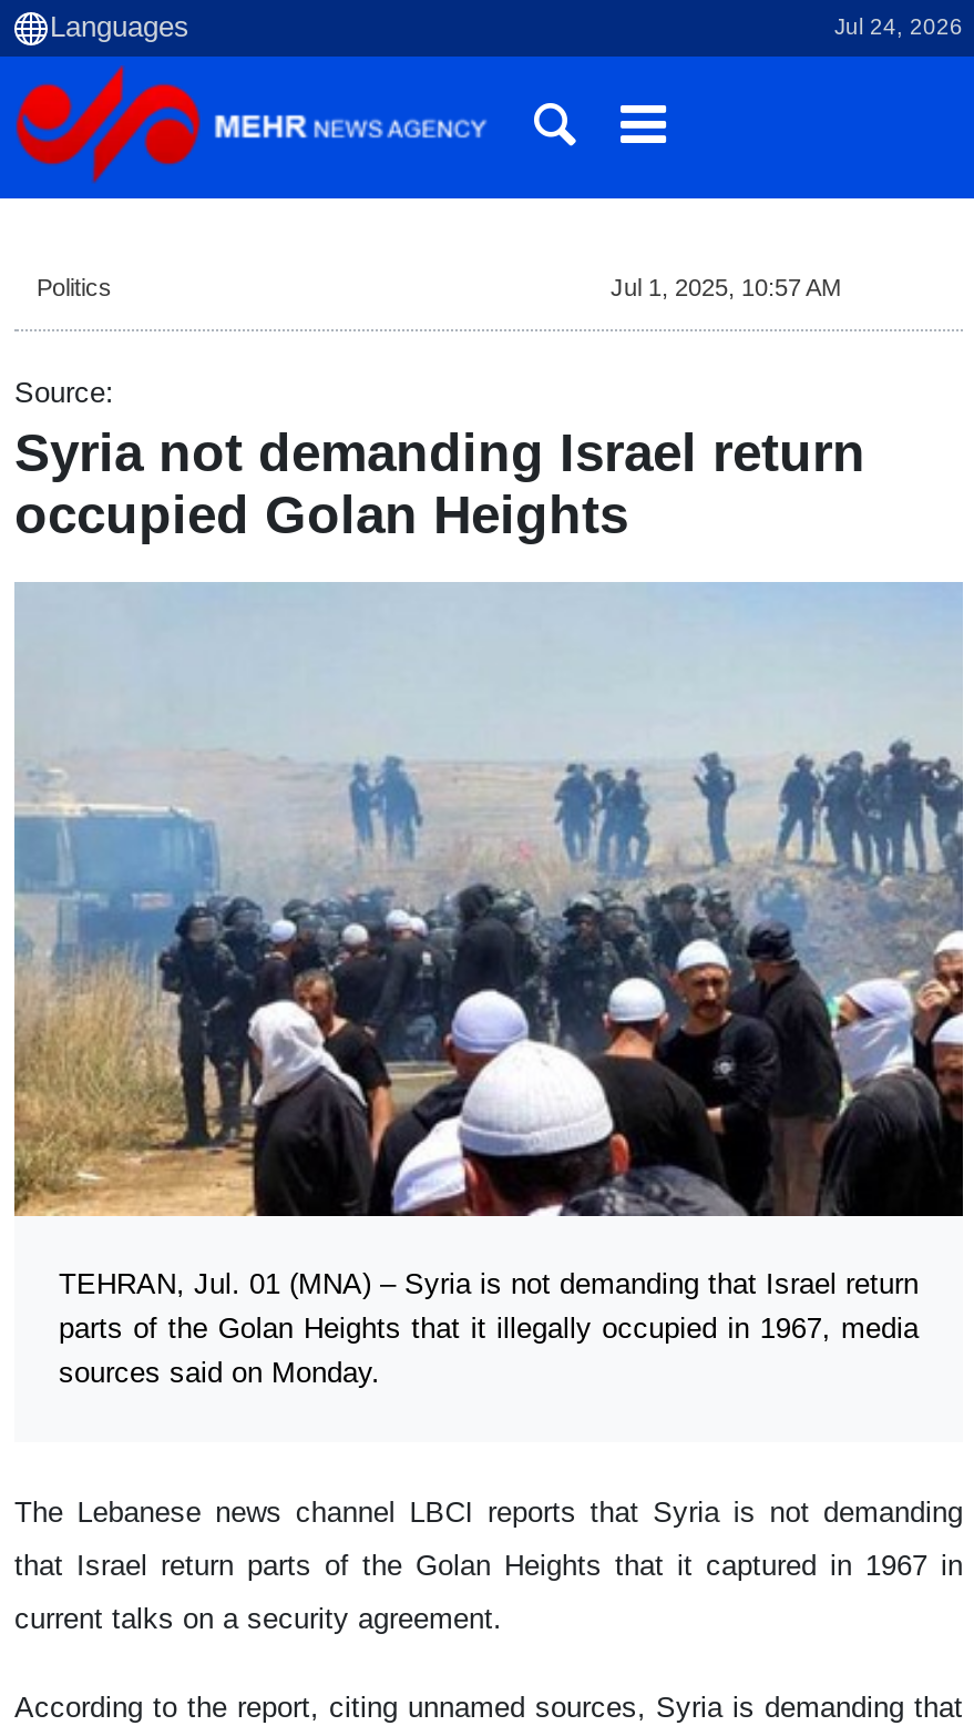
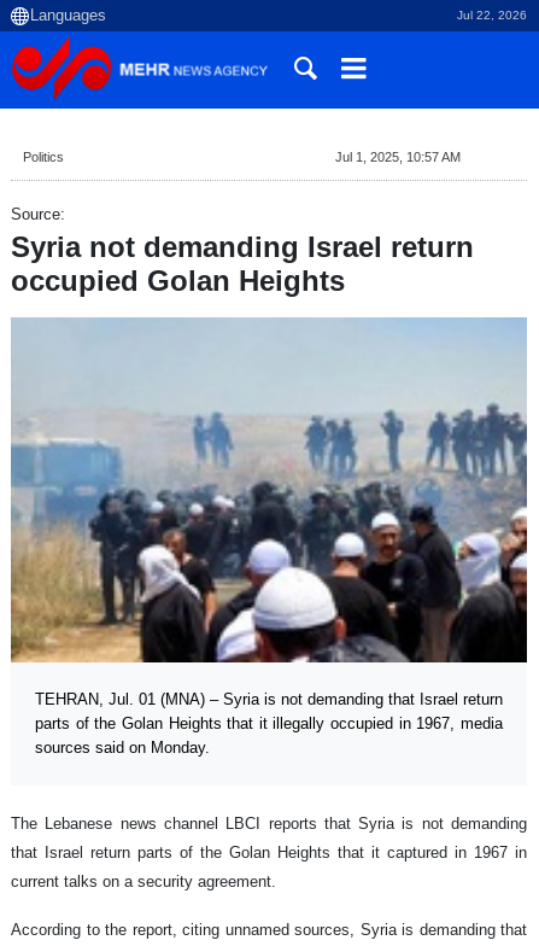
[834,14,963,39] Jul 24, 2026 -> [457,8,527,22] Jul 22, 2026

